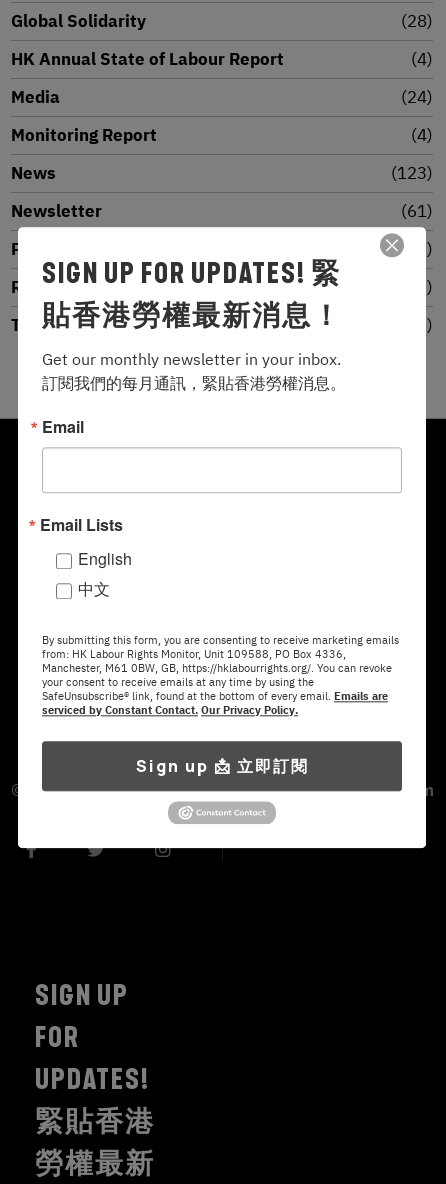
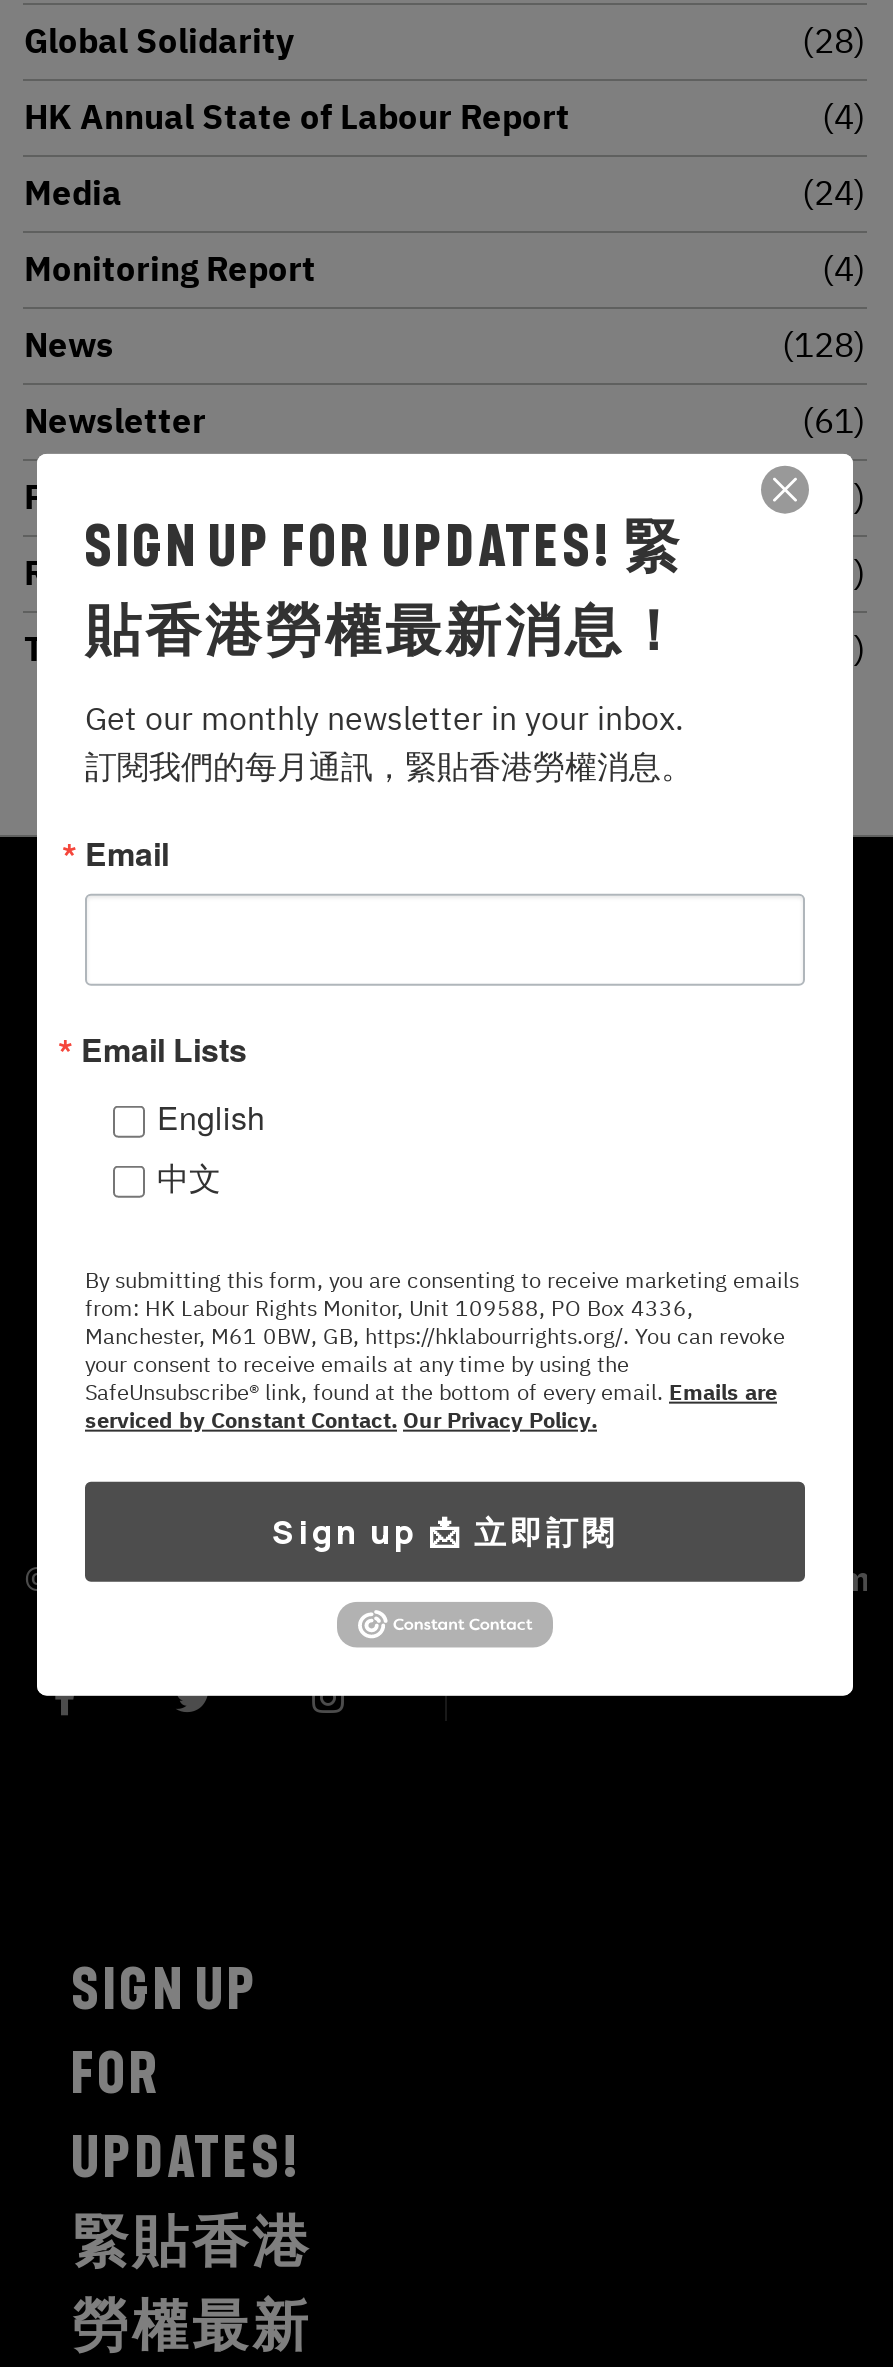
[396,162,426,184] 123 -> [794,324,854,368] 128

